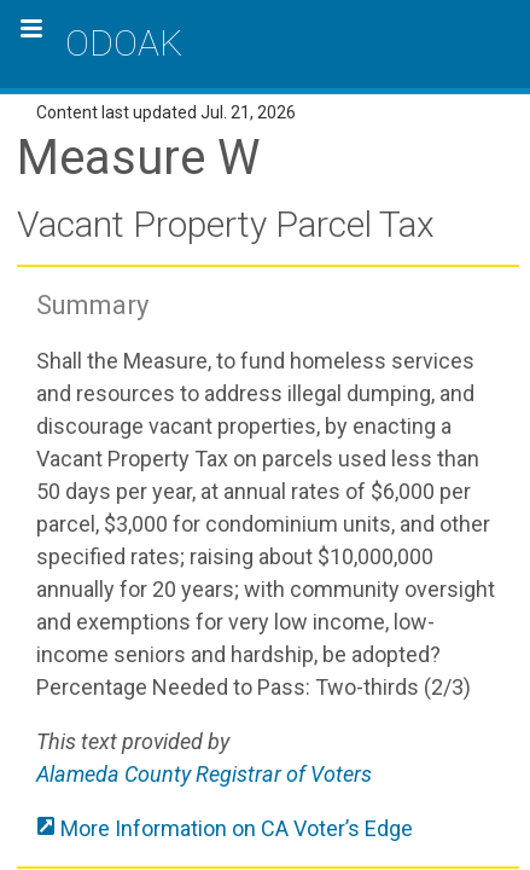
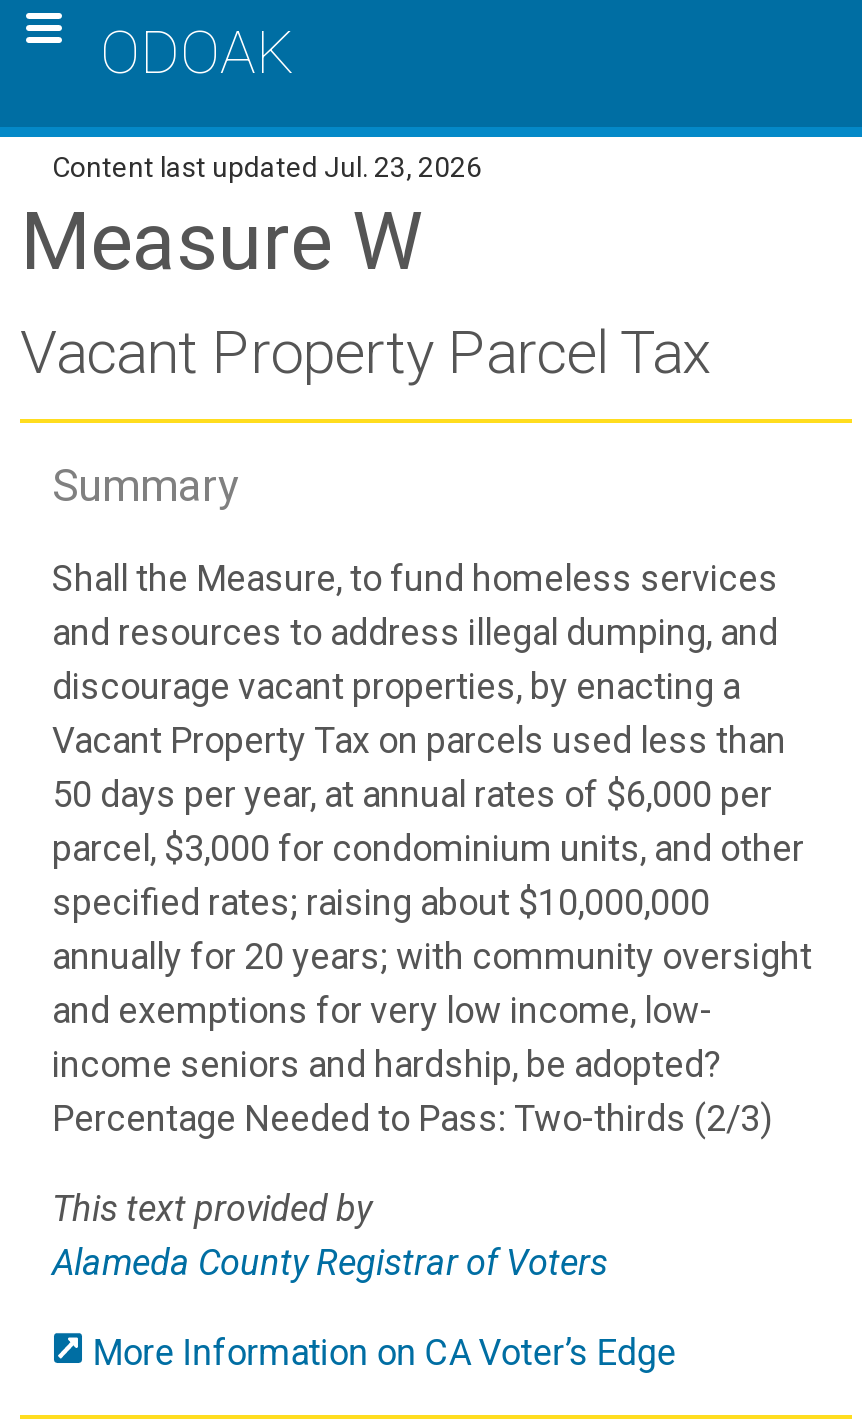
[36,103,296,122] Content last updated Jul. 21, 2026 -> [52,151,482,183] Content last updated Jul. 23, 2026

